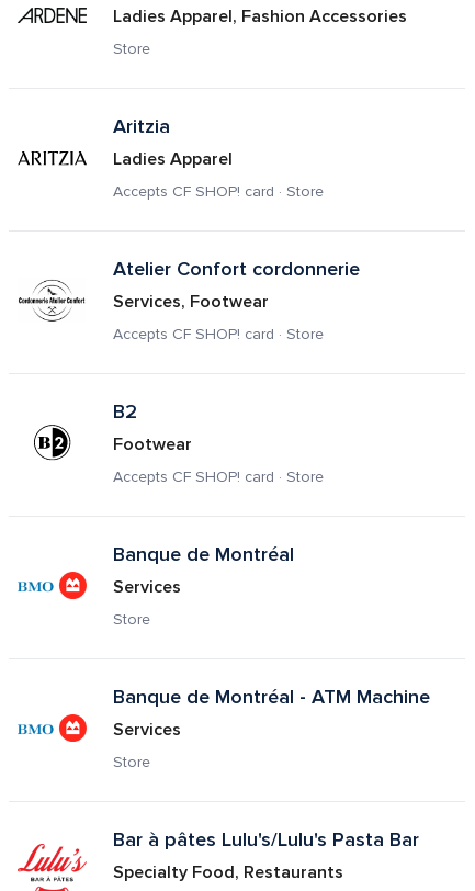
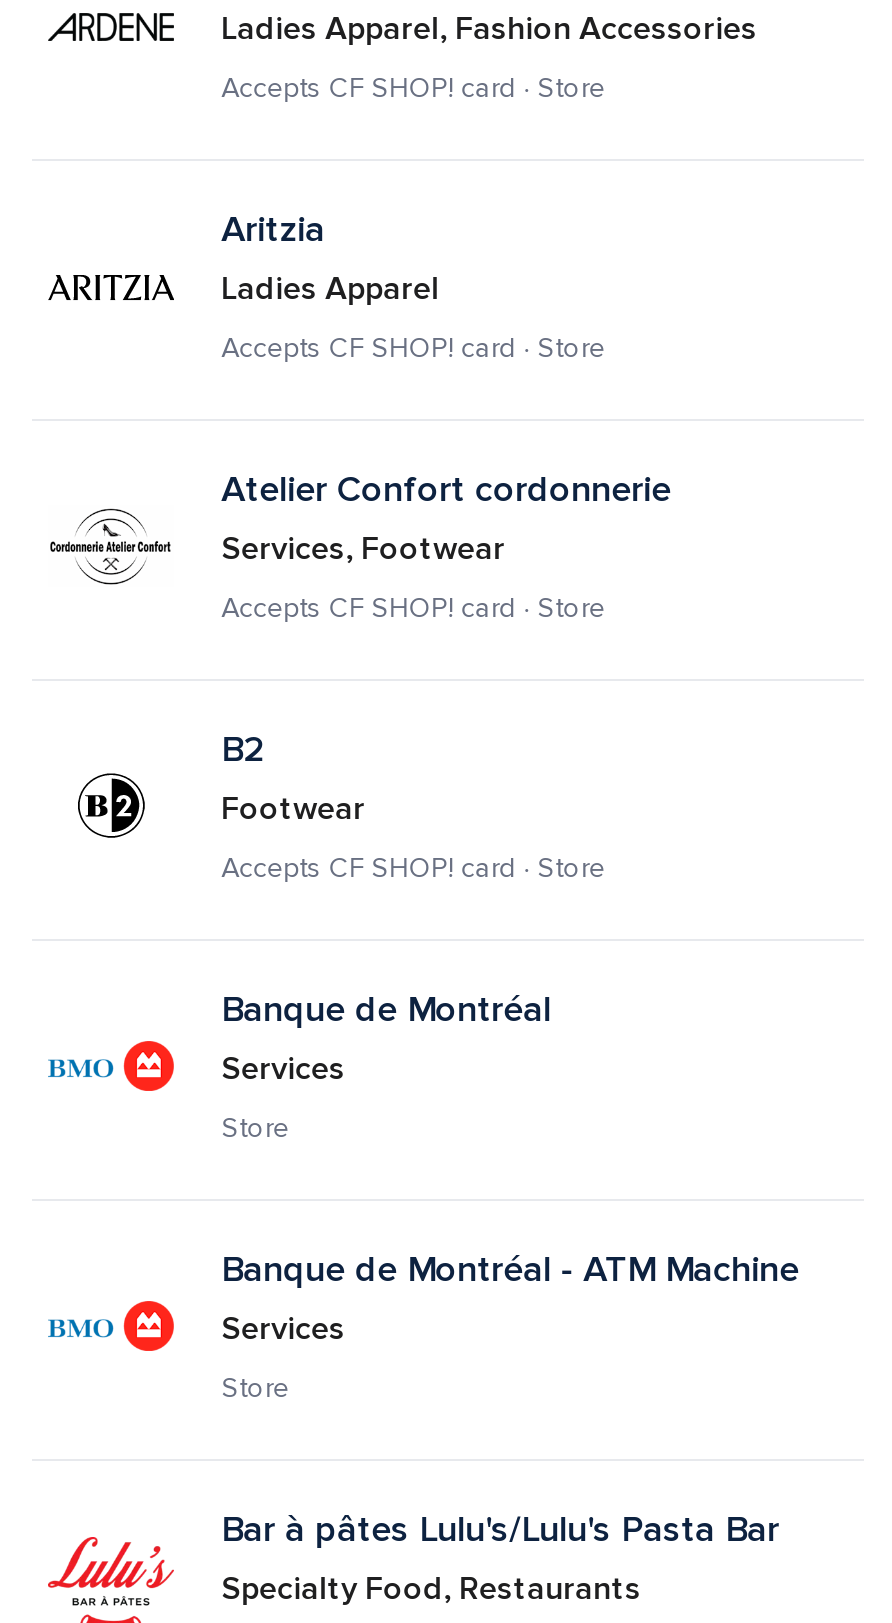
[113,42,150,57] Store -> [221,75,605,103] Accepts CF SHOP! card · Store

